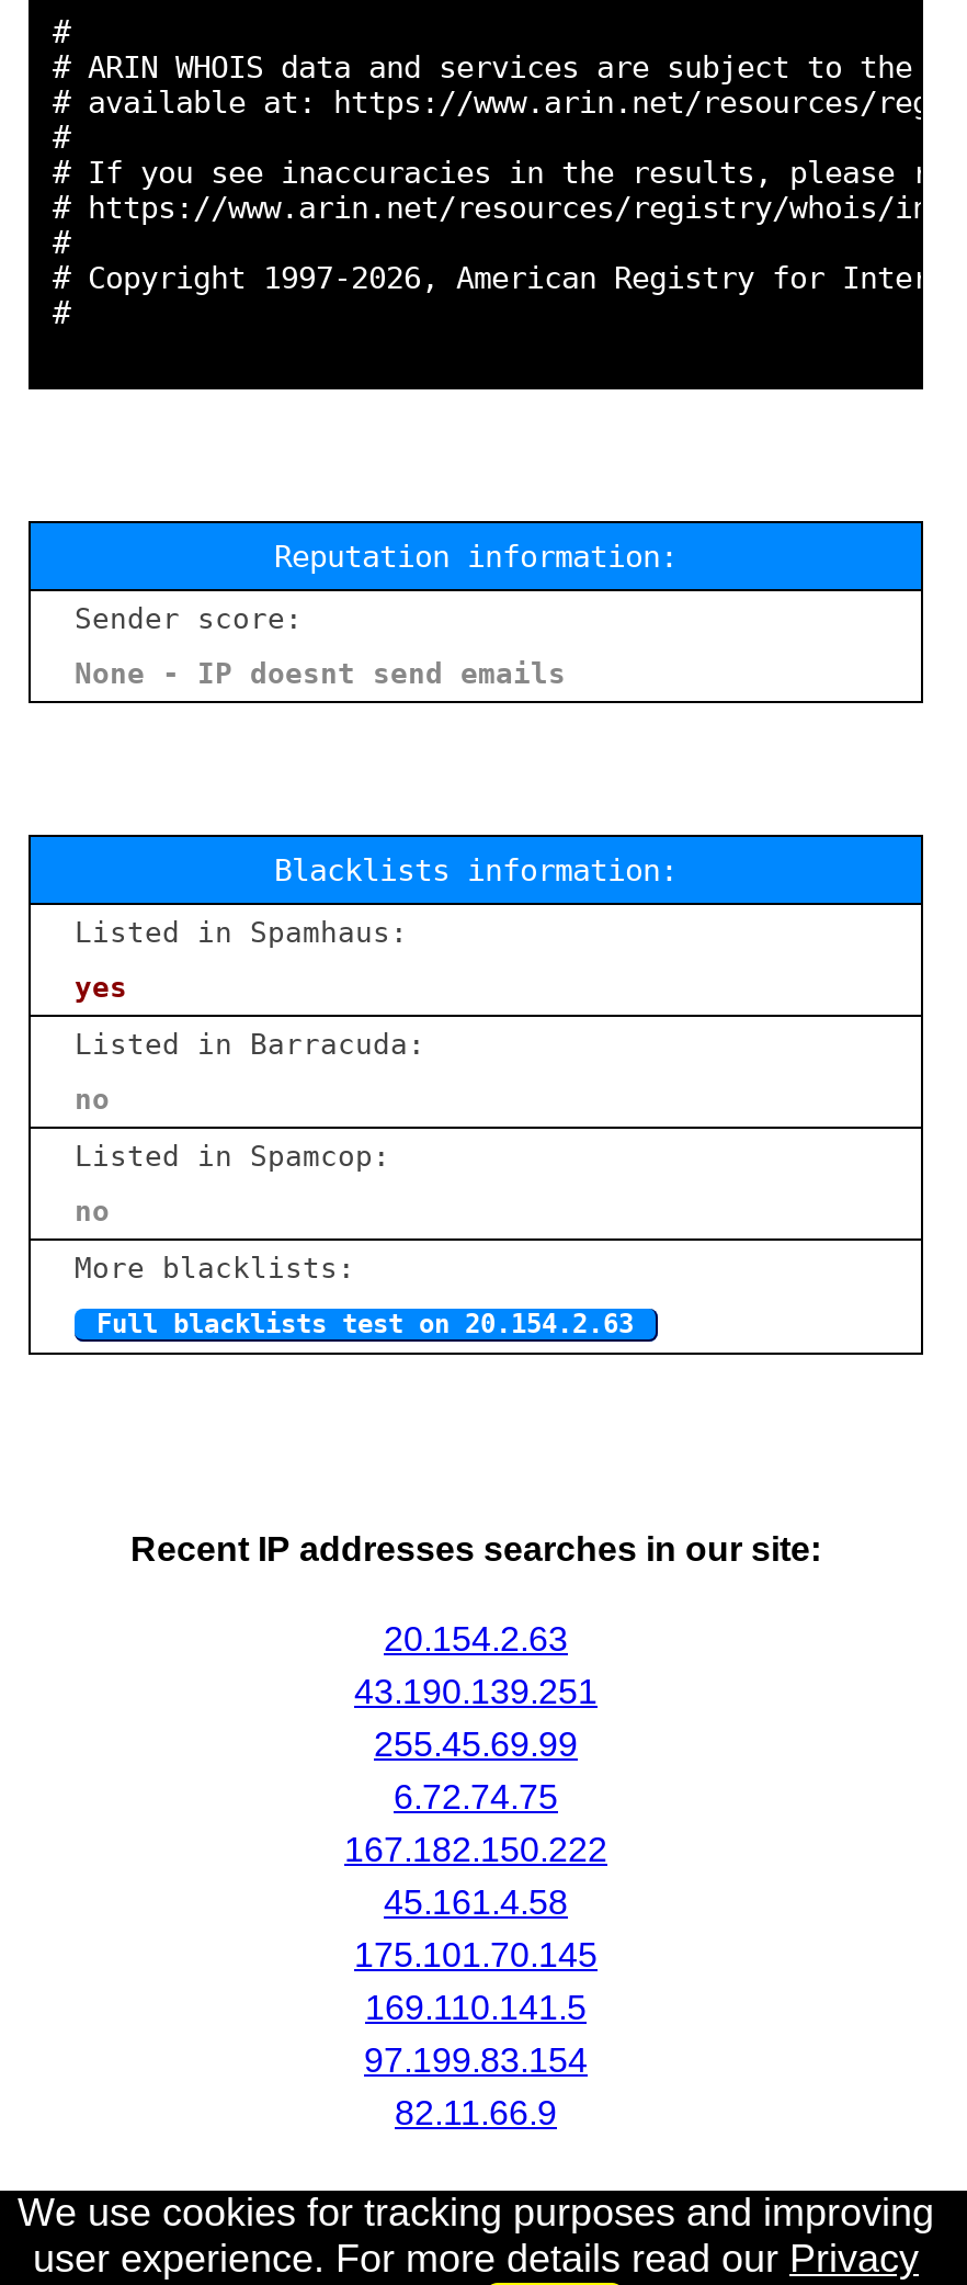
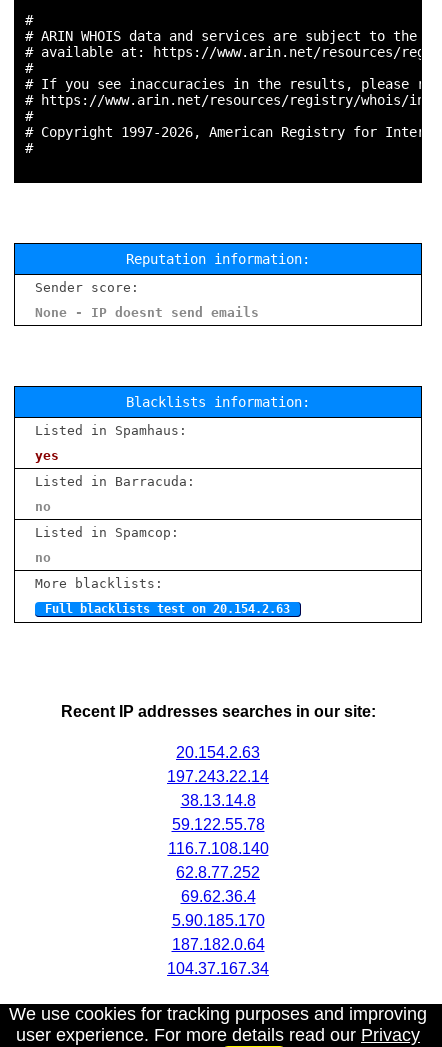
[354,1673,598,1710] 43.190.139.251 -> [167,768,269,785] 197.243.22.14
[374,1726,578,1763] 255.45.69.99 -> [180,792,255,809] 38.13.14.8
[394,1778,558,1815] 6.72.74.75 -> [171,816,264,833] 59.122.55.78
[344,1831,607,1868] 167.182.150.222 -> [167,840,268,857] 116.7.108.140
[384,1884,568,1921] 45.161.4.58 -> [176,864,260,881] 62.8.77.252
[354,1936,598,1973] 175.101.70.145 -> [180,888,255,905] 69.62.36.4
[365,1989,587,2026] 169.110.141.5 -> [171,912,264,929] 5.90.185.170
[364,2041,588,2079] 97.199.83.154 -> [171,936,264,953] 187.182.0.64
[395,2094,557,2131] 82.11.66.9 -> [167,960,269,977] 104.37.167.34

